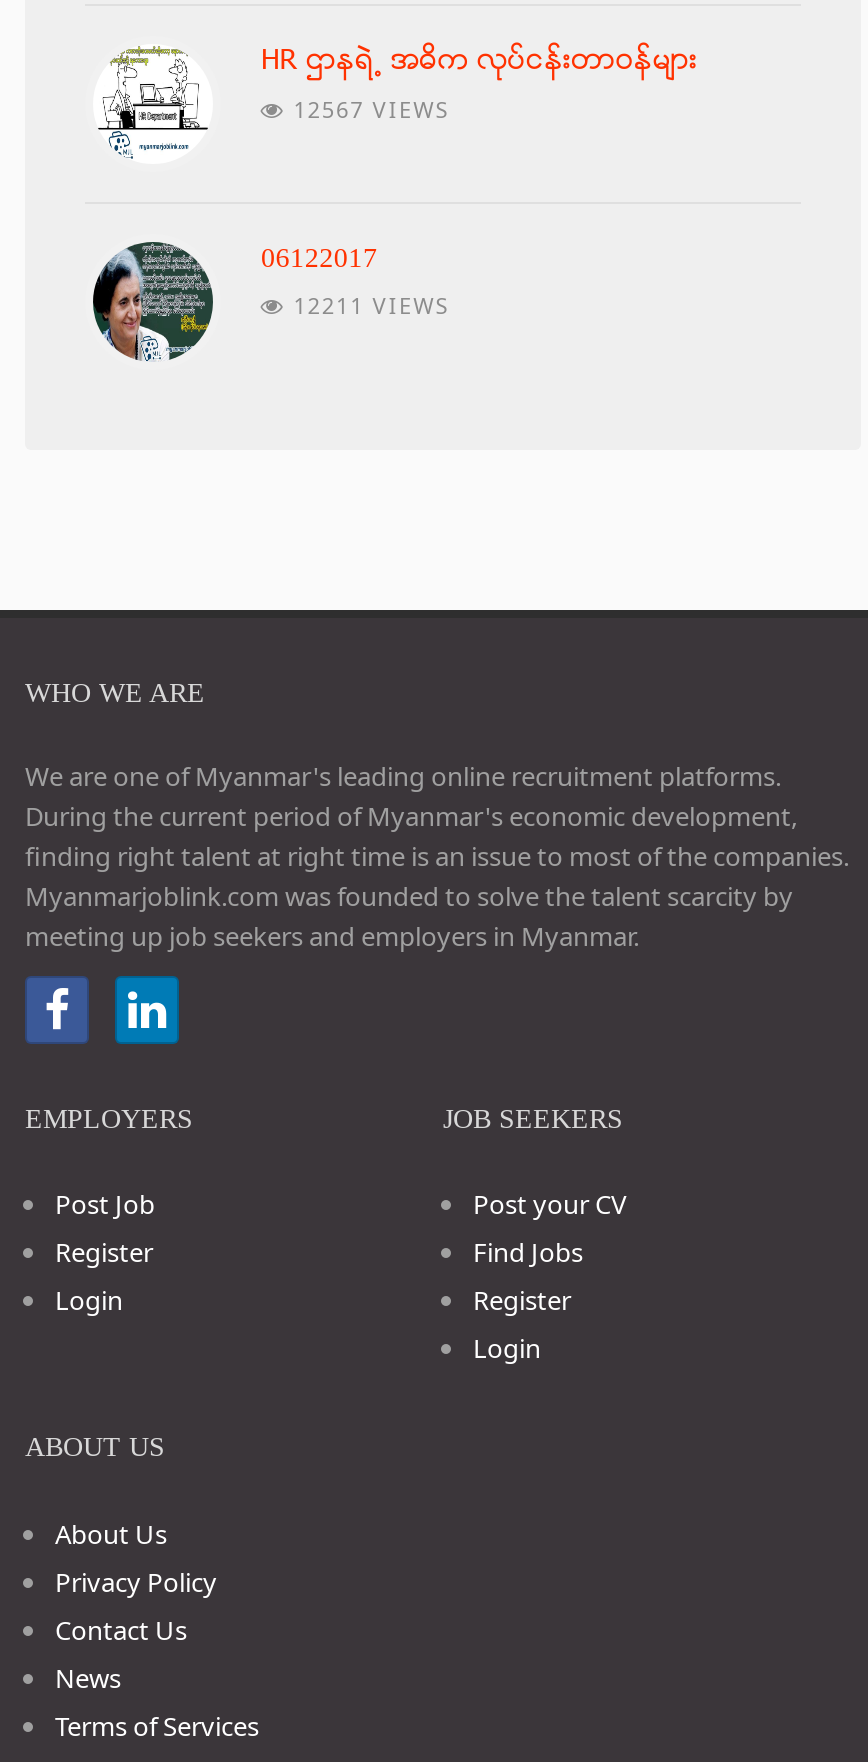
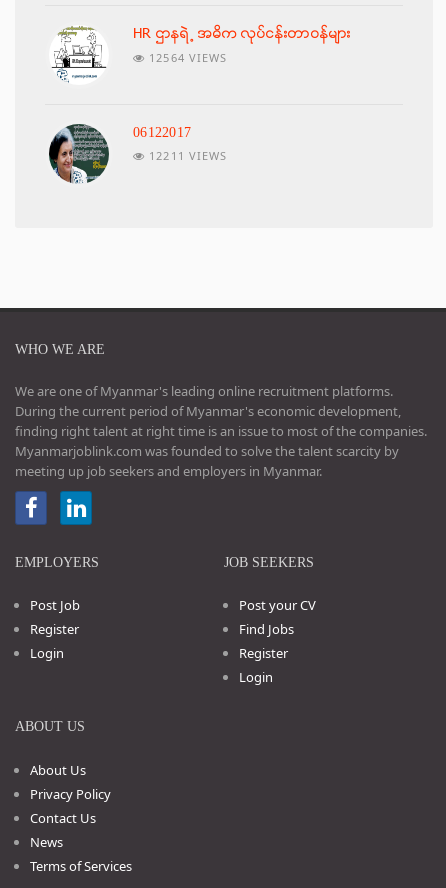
[285,95,450,125] 12567 VIEWS -> [145,50,227,65] 12564 VIEWS

